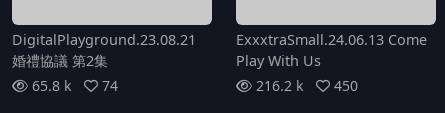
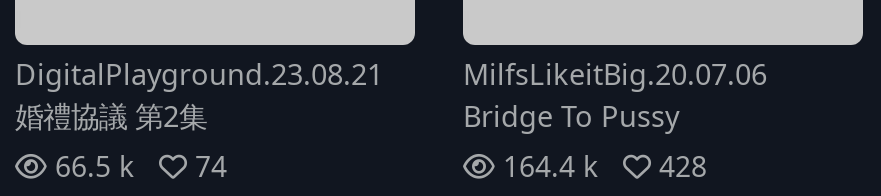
[236,30,427,95] ExxxtraSmall.24.06.13 Come | Play With Us | 216.2 k | 450 -> [463,55,767,185] MilfsLikeitBig.20.07.06 | Bridge To Pussy | 164.4 k | 428
[32,76,118,95] 65.8 k 74 -> [55,147,227,185] 66.5 k 74

